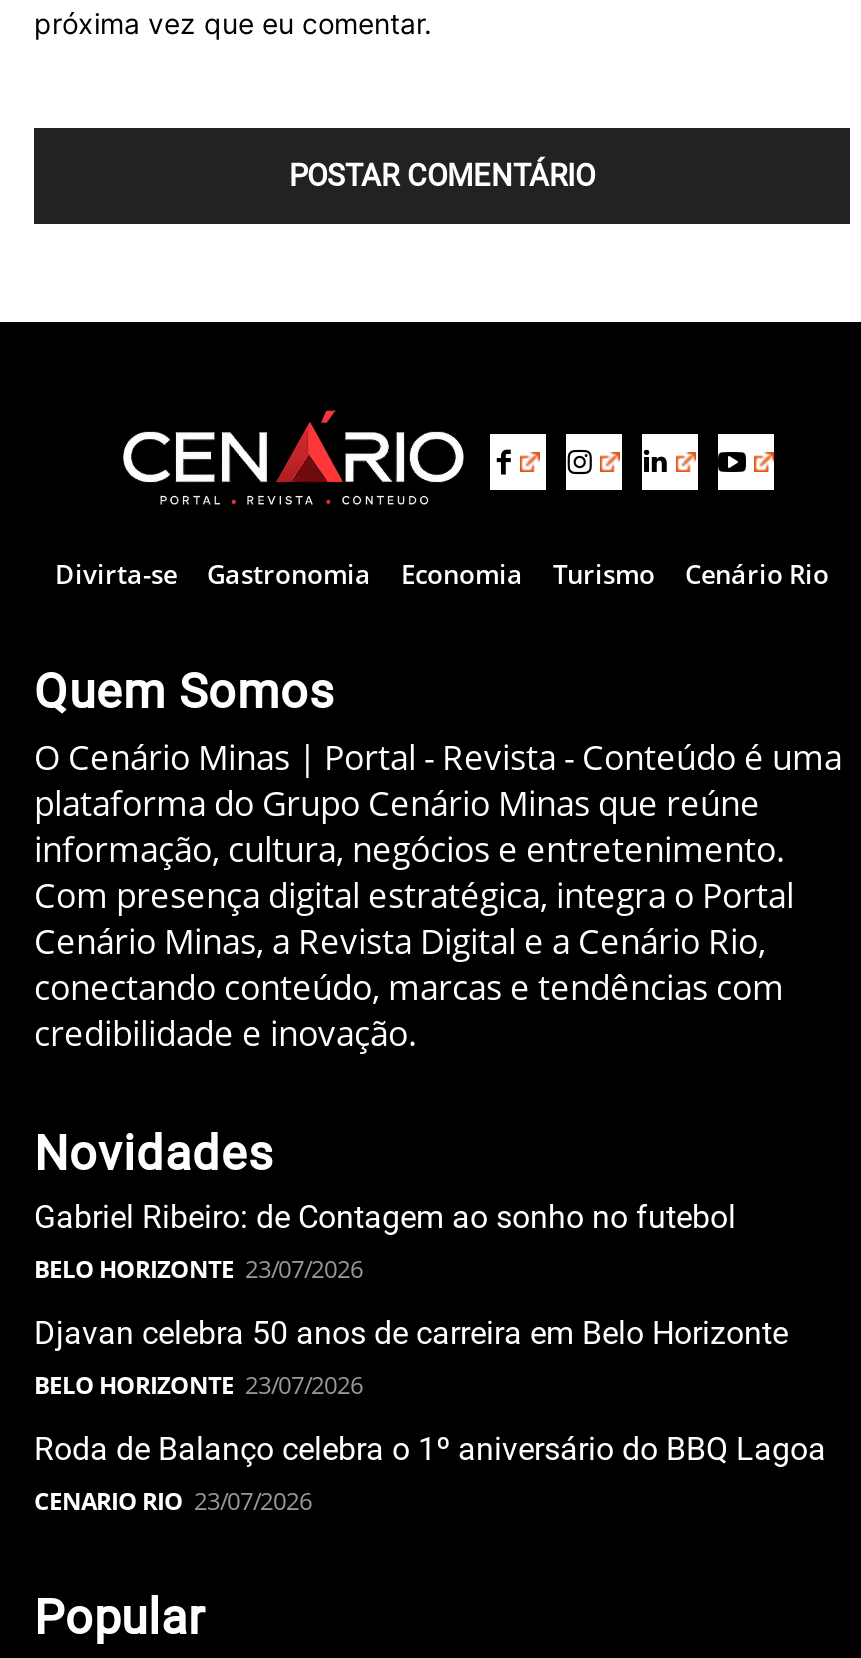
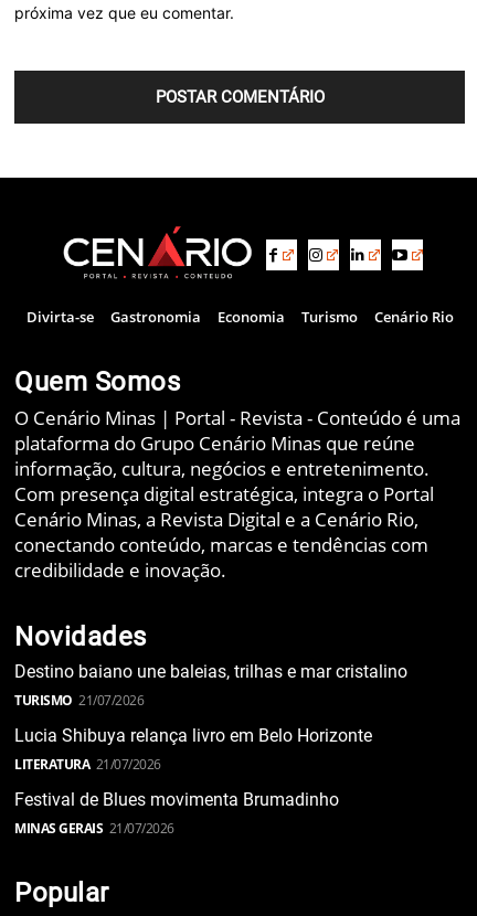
[34,1199,736,1287] Gabriel Ribeiro: de Contagem ao sonho no futebol | BELO HORIZONTE 23/07/2026 -> [14,661,407,710] Destino baiano une baleias, trilhas e mar cristalino | TURISMO 21/07/2026
[34,1315,788,1403] Djavan celebra 50 anos de carreira em Belo Horizonte | BELO HORIZONTE 23/07/2026 -> [14,725,372,774] Lucia Shibuya relança livro em Belo Horizonte | LITERATURA 21/07/2026
[34,1431,826,1519] Roda de Balanço celebra o 1º aniversário do BBQ Lagoa | CENARIO RIO 23/07/2026 -> [14,789,339,838] Festival de Blues movimenta Brumadinho | MINAS GERAIS 21/07/2026

